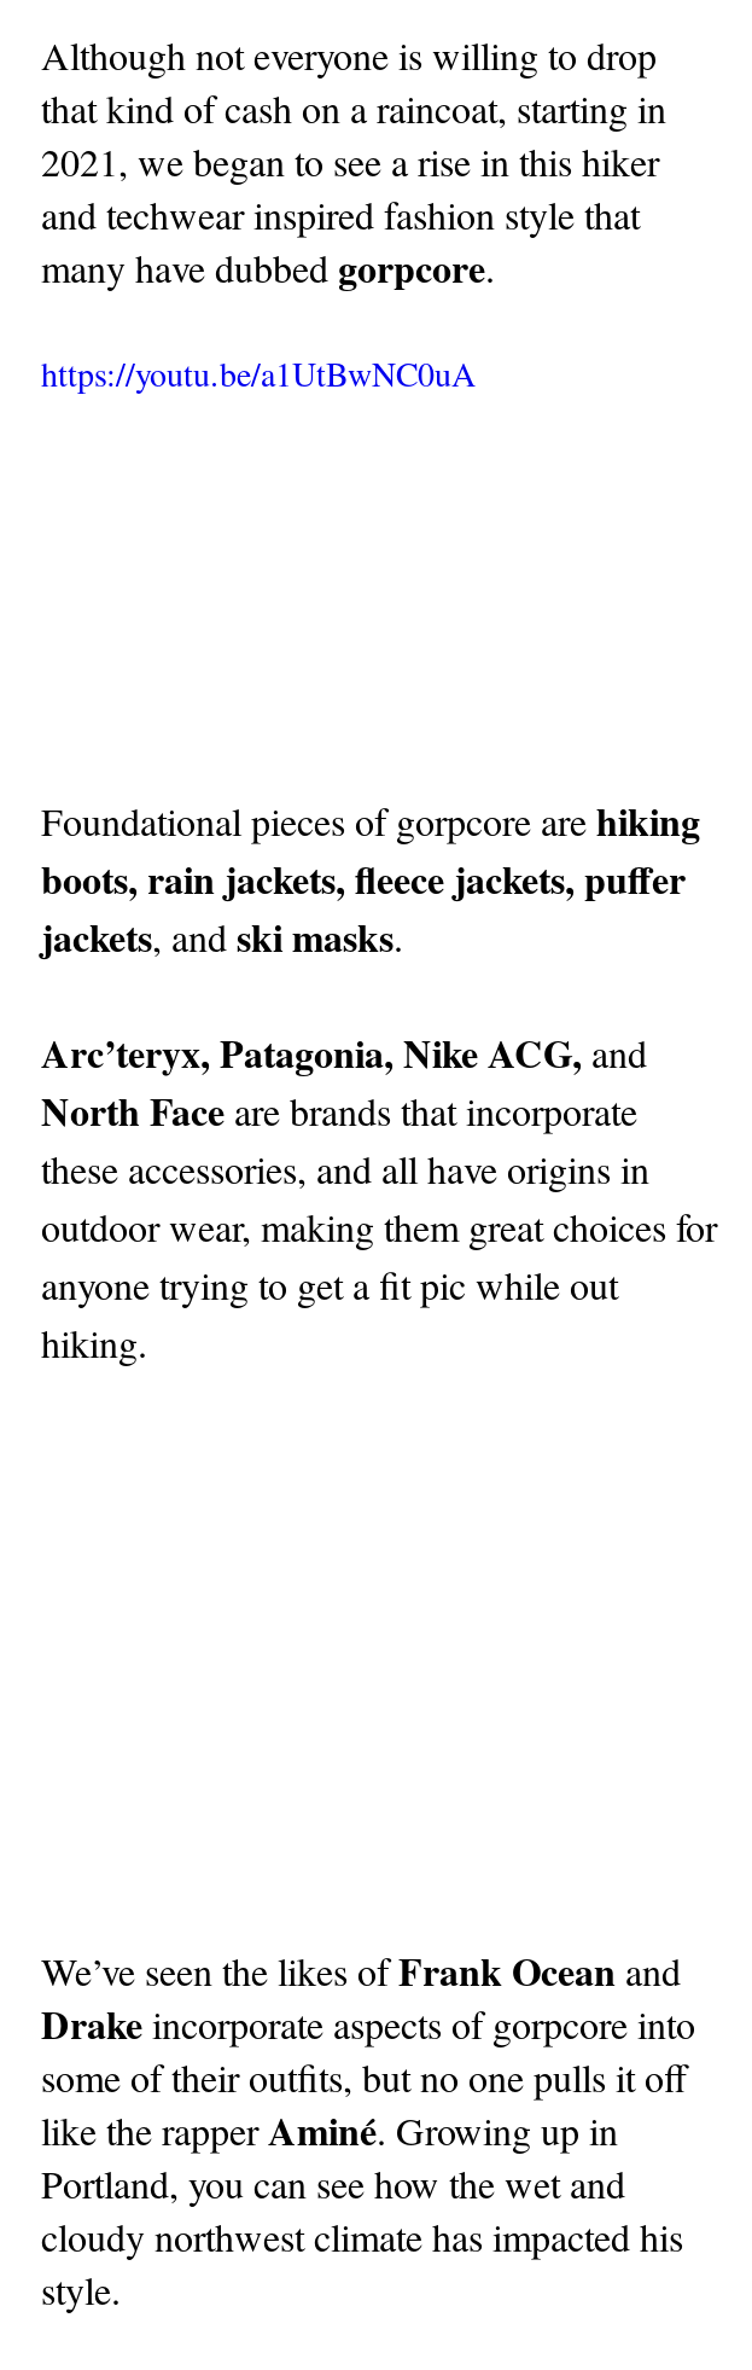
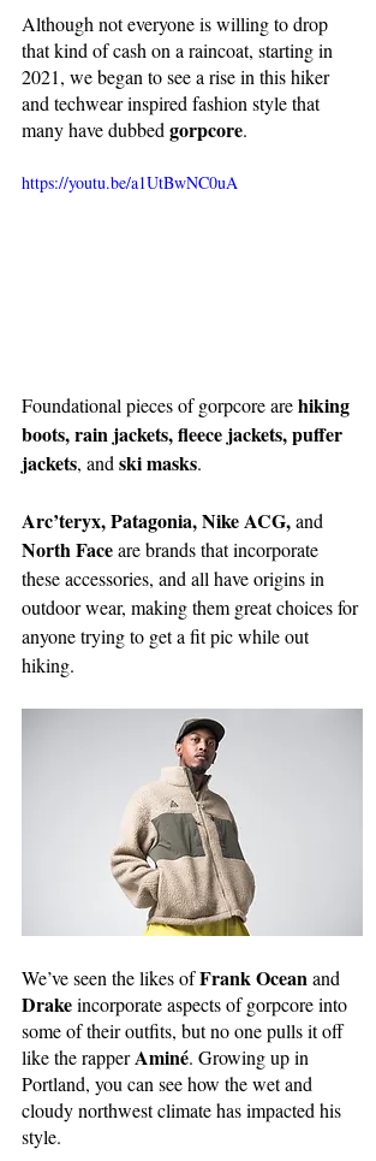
none -> [20,707,364,937] [image]

